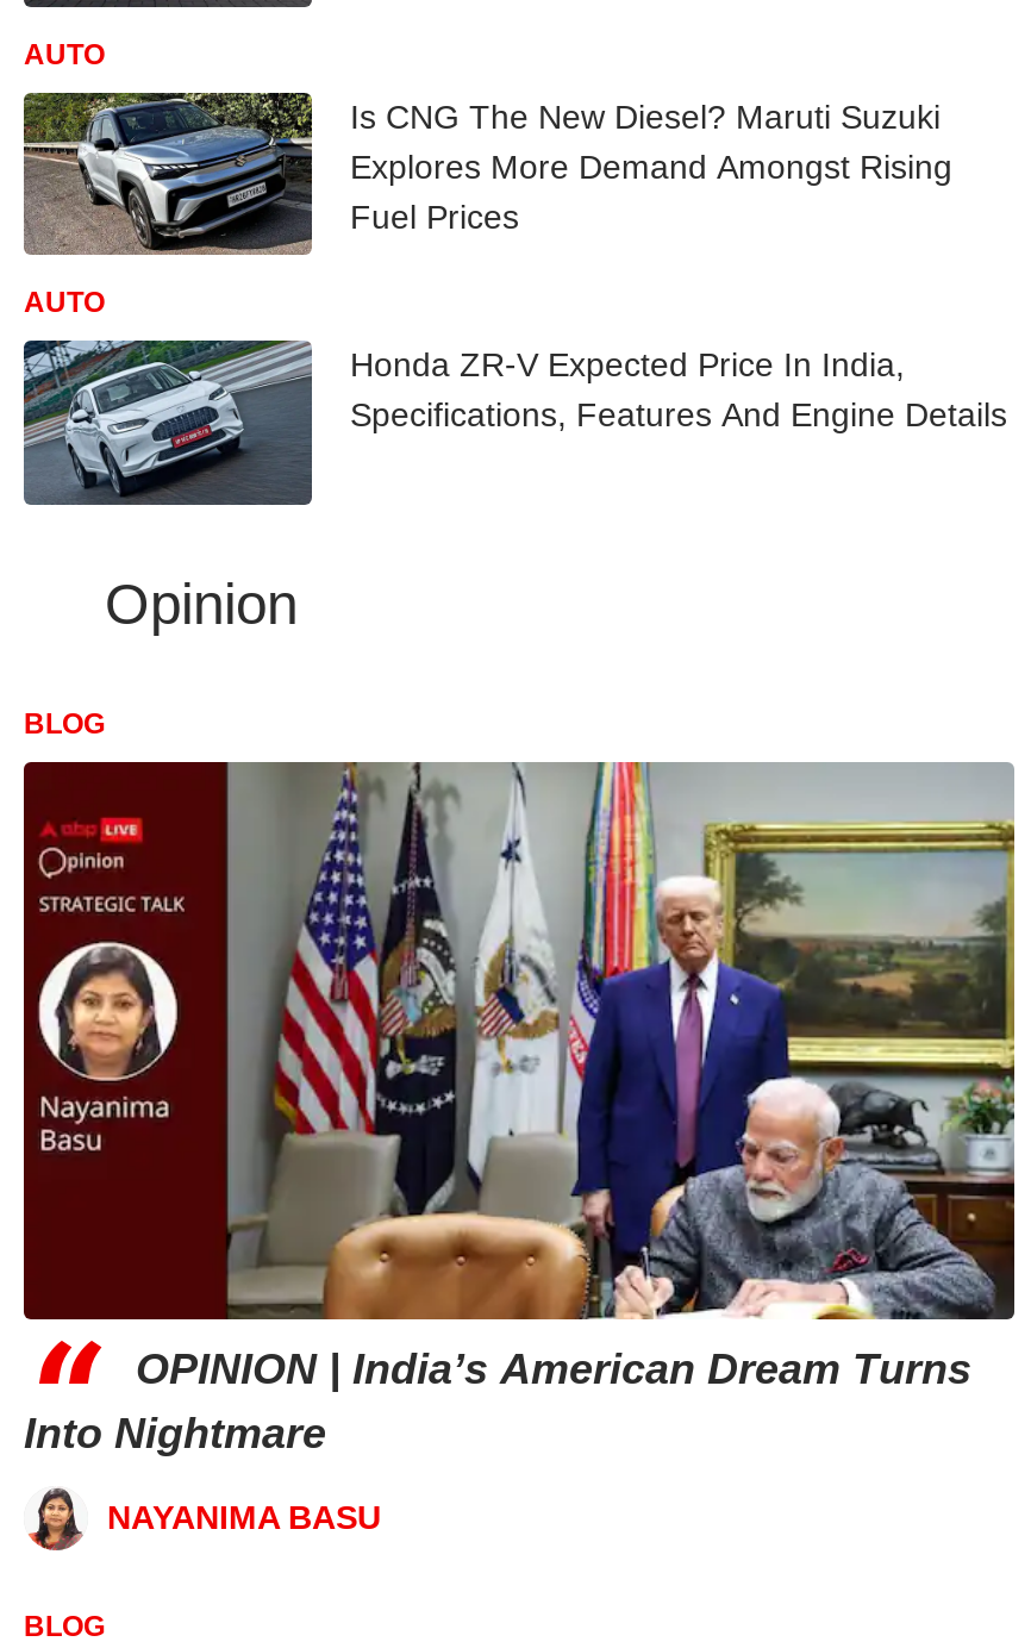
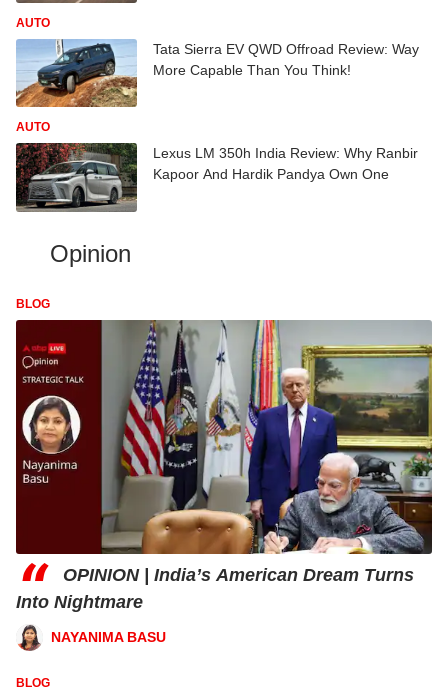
[21,90,952,255] [image] | Is CNG The New Diesel? Maruti Suzuki | Explores More Demand Amongst Rising | Fuel Prices -> [16,39,419,107] [image] | Tata Sierra EV QWD Offroad Review: Way | More Capable Than You Think!
[21,338,1007,502] [image] | Honda ZR-V Expected Price In India, | Specifications, Features And Engine Details -> [15,142,418,212] [image] | Lexus LM 350h India Review: Why Ranbir | Kapoor And Hardik Pandya Own One

